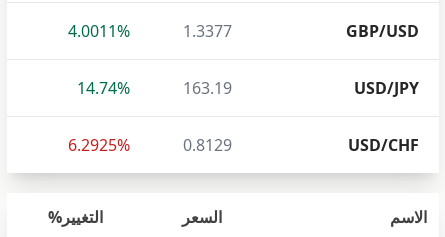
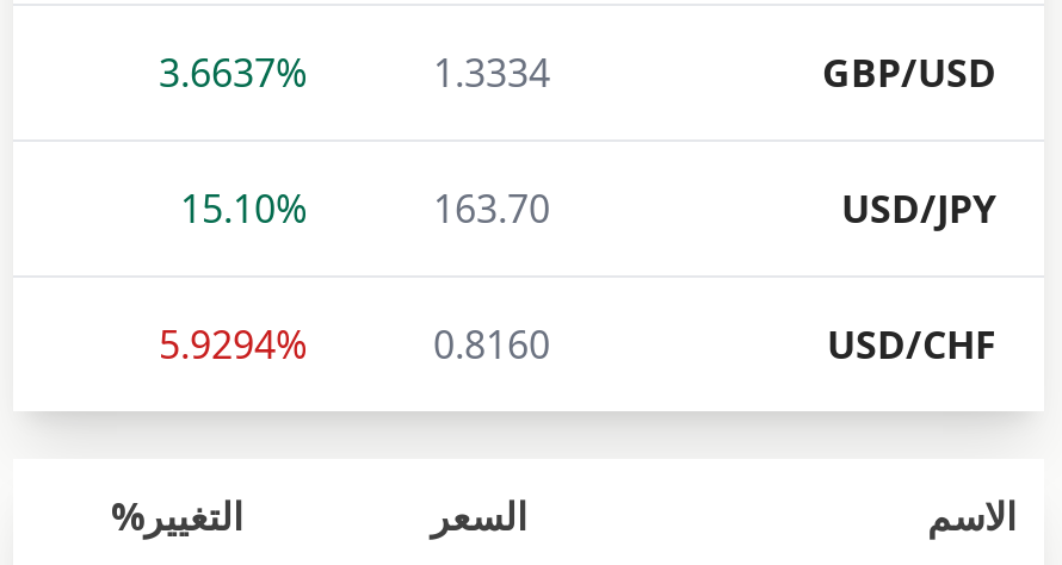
[68,20,130,42] 4.0011% -> [159,46,307,99] 3.6637%
[183,20,232,42] 1.3377 -> [433,46,550,99] 1.3334
[77,77,130,99] 14.74% -> [180,182,307,235] 15.10%
[183,77,232,99] 163.19 -> [433,182,550,235] 163.70
[68,134,130,156] 6.2925% -> [159,318,307,370] 5.9294%
[183,134,232,156] 0.8129 -> [433,318,550,370] 0.8160

